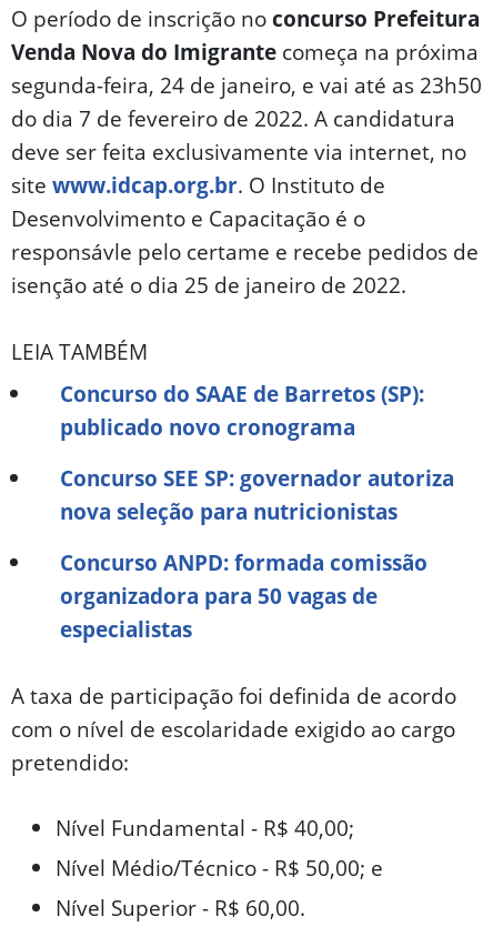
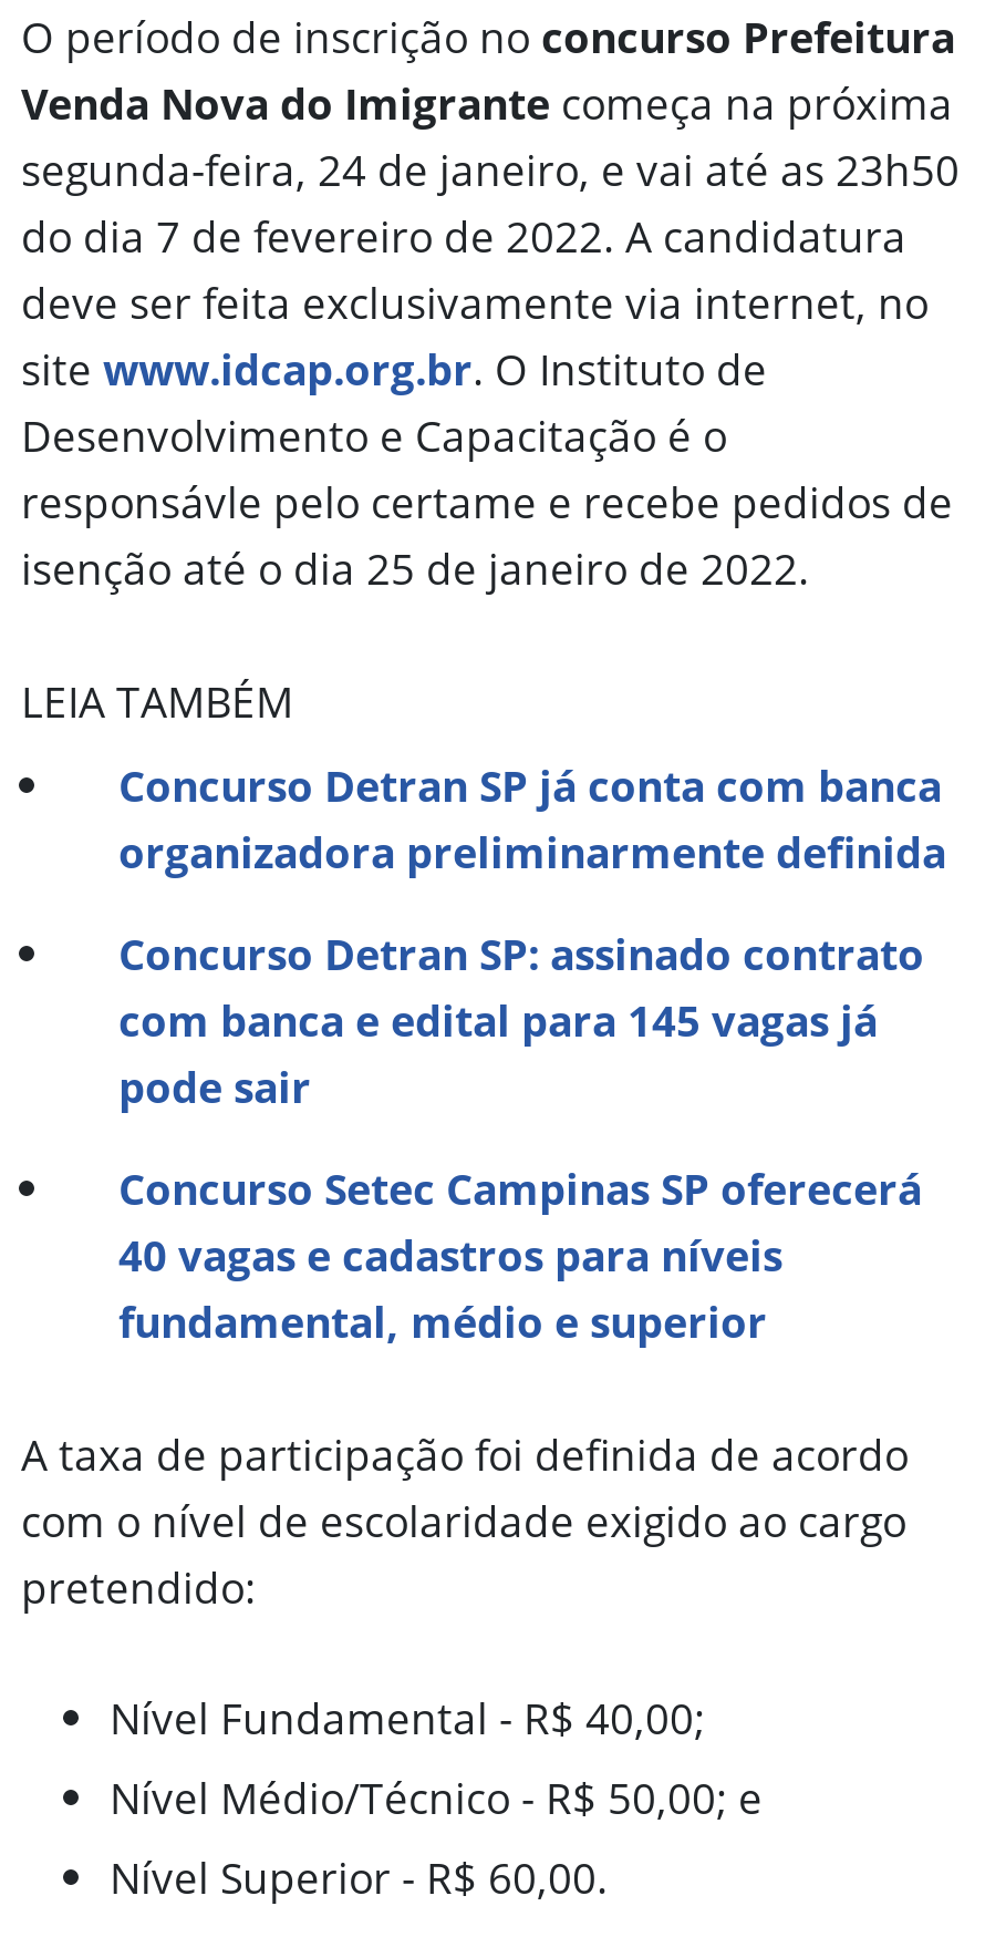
[60,379,424,442] Concurso do SAAE de Barretos (SP): | publicado novo cronograma -> [118,755,946,882] Concurso Detran SP já conta com banca | organizadora preliminarmente definida
[60,463,454,526] Concurso SEE SP: governador autoriza | nova seleção para nutricionistas -> [118,924,924,1116] Concurso Detran SP: assinado contrato | com banca e edital para 145 vagas já | pode sair
[60,547,427,644] Concurso ANPD: formada comissão | organizadora para 50 vagas de | especialistas -> [118,1158,922,1351] Concurso Setec Campinas SP oferecerá | 40 vagas e cadastros para níveis | fundamental, médio e superior

